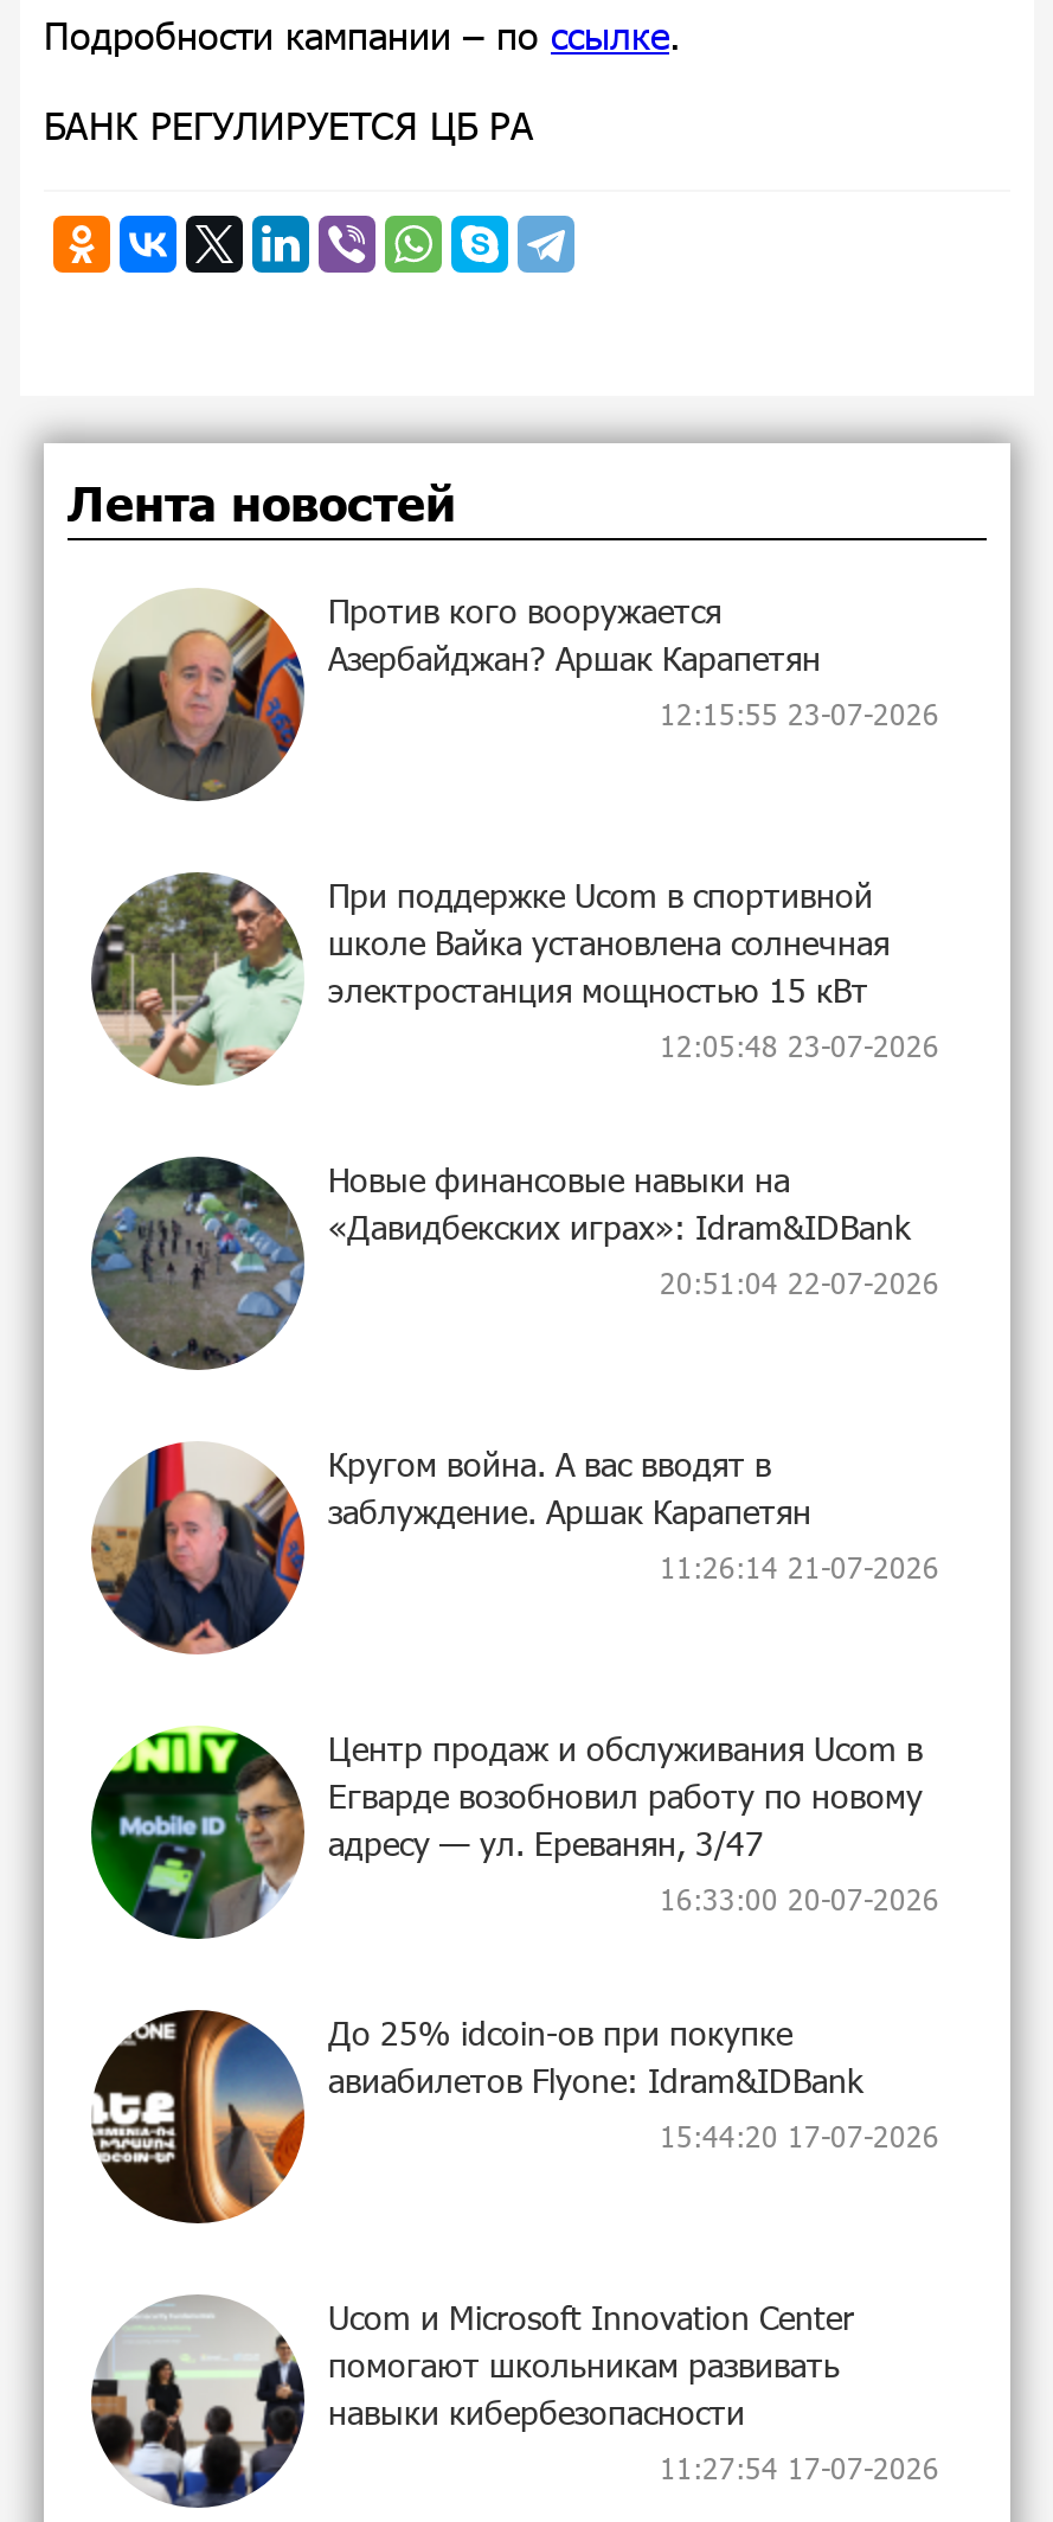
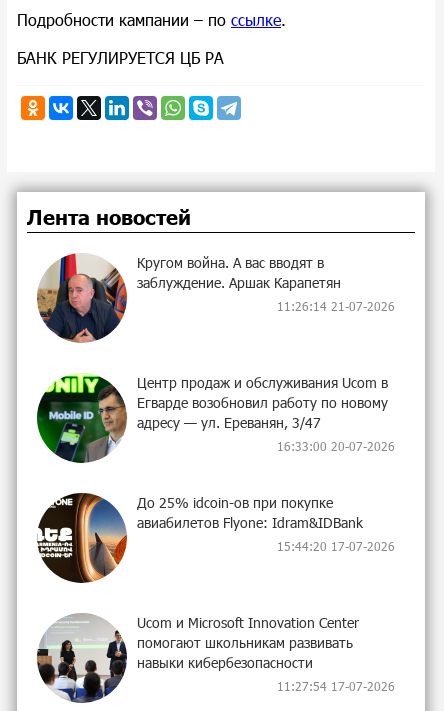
[91,590,939,804] [image] | Против кого вооружается | Азербайджан? Аршак Карапетян | 12:15:55 23-07-2026 -> none
[91,870,939,1299] [image] | При поддержке Ucom в спортивной | школе Вайка установлена солнечная | электростанция мощностью 15 кВт | 12:05:48 23-07-2026 | Новые финансовые навыки на | «Давидбекских играх»: Idram&IDBank | 20:51:04 22-07-2026 -> none
[89,1157,304,1370] [image] -> none

